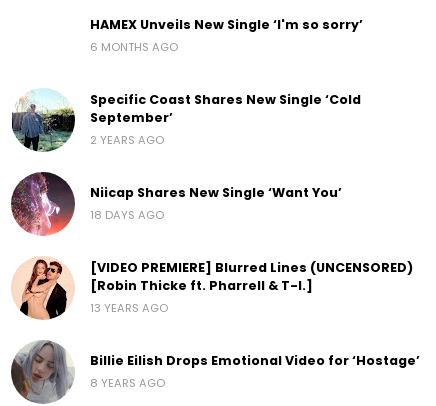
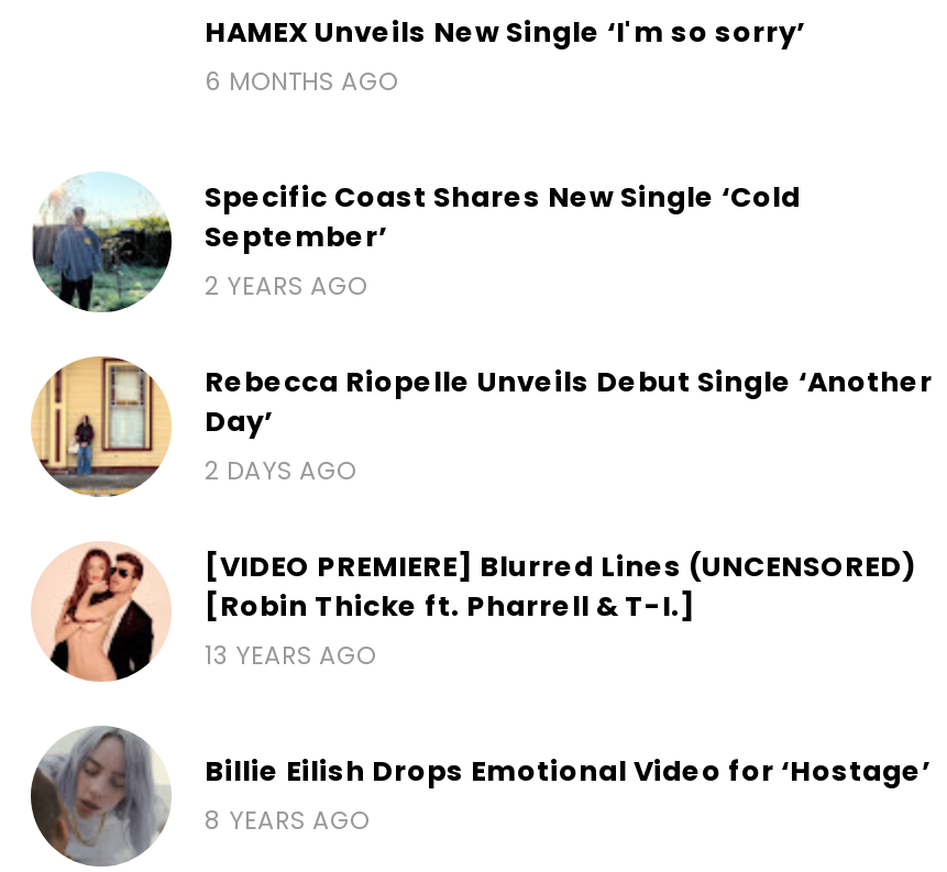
[10,171,342,236] [image] | Niicap Shares New Single ‘Want You’ | 18 DAYS AGO -> [31,354,933,499] [image] | Rebecca Riopelle Unveils Debut Single ‘Another | Day’ | 2 DAYS AGO

